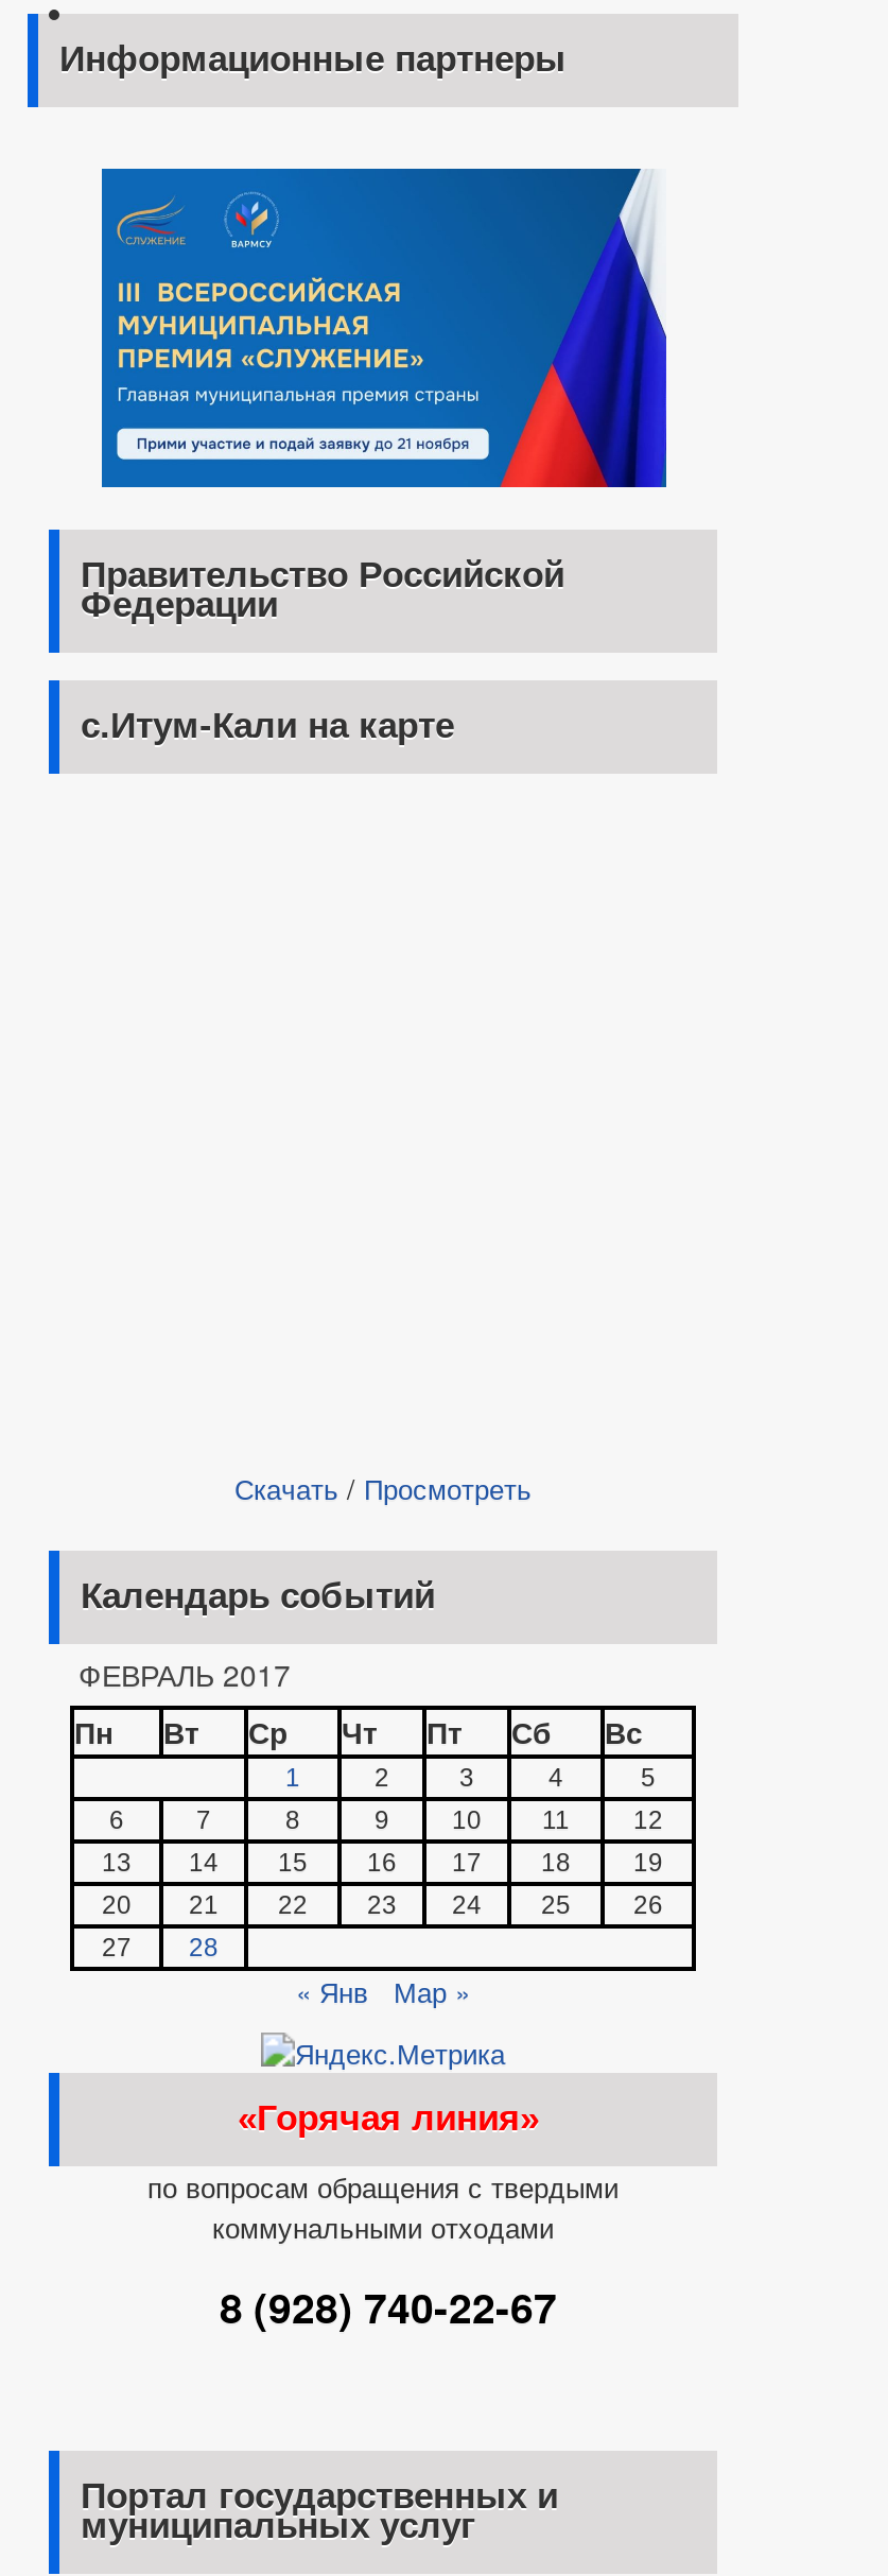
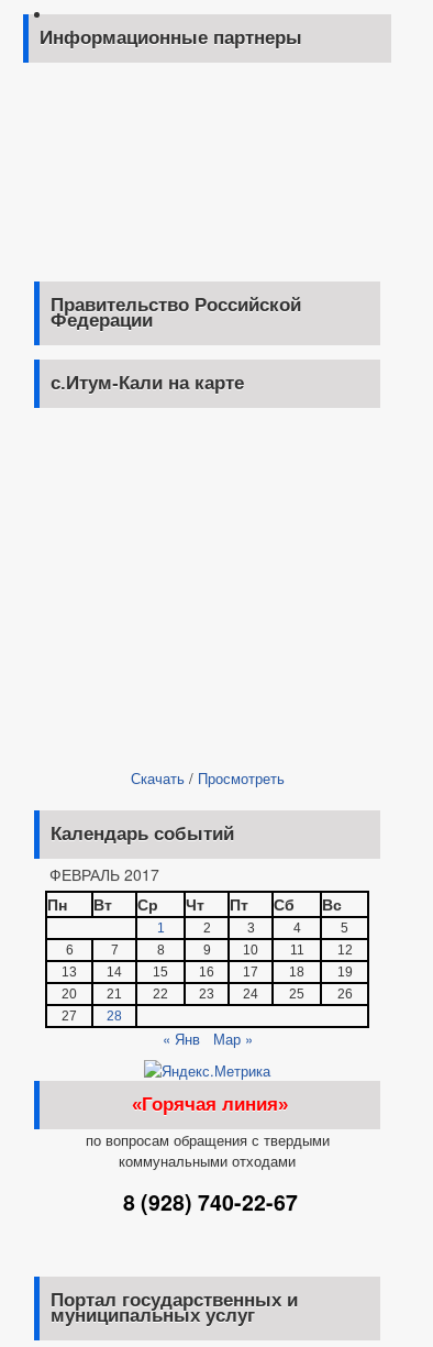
[100,167,668,489] [image] -> none

